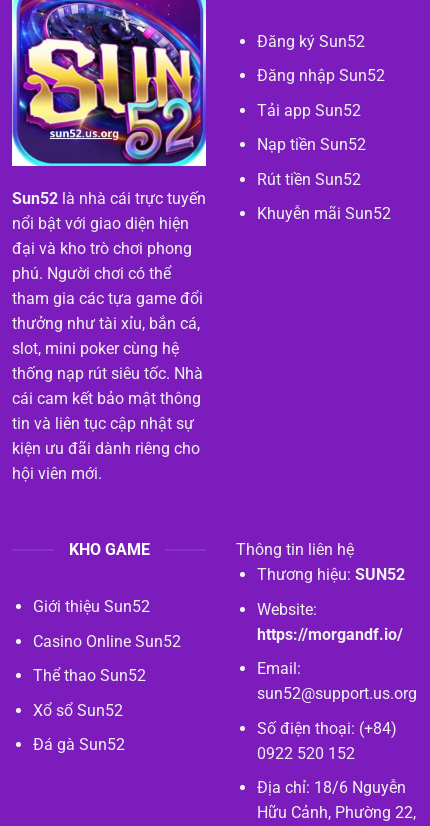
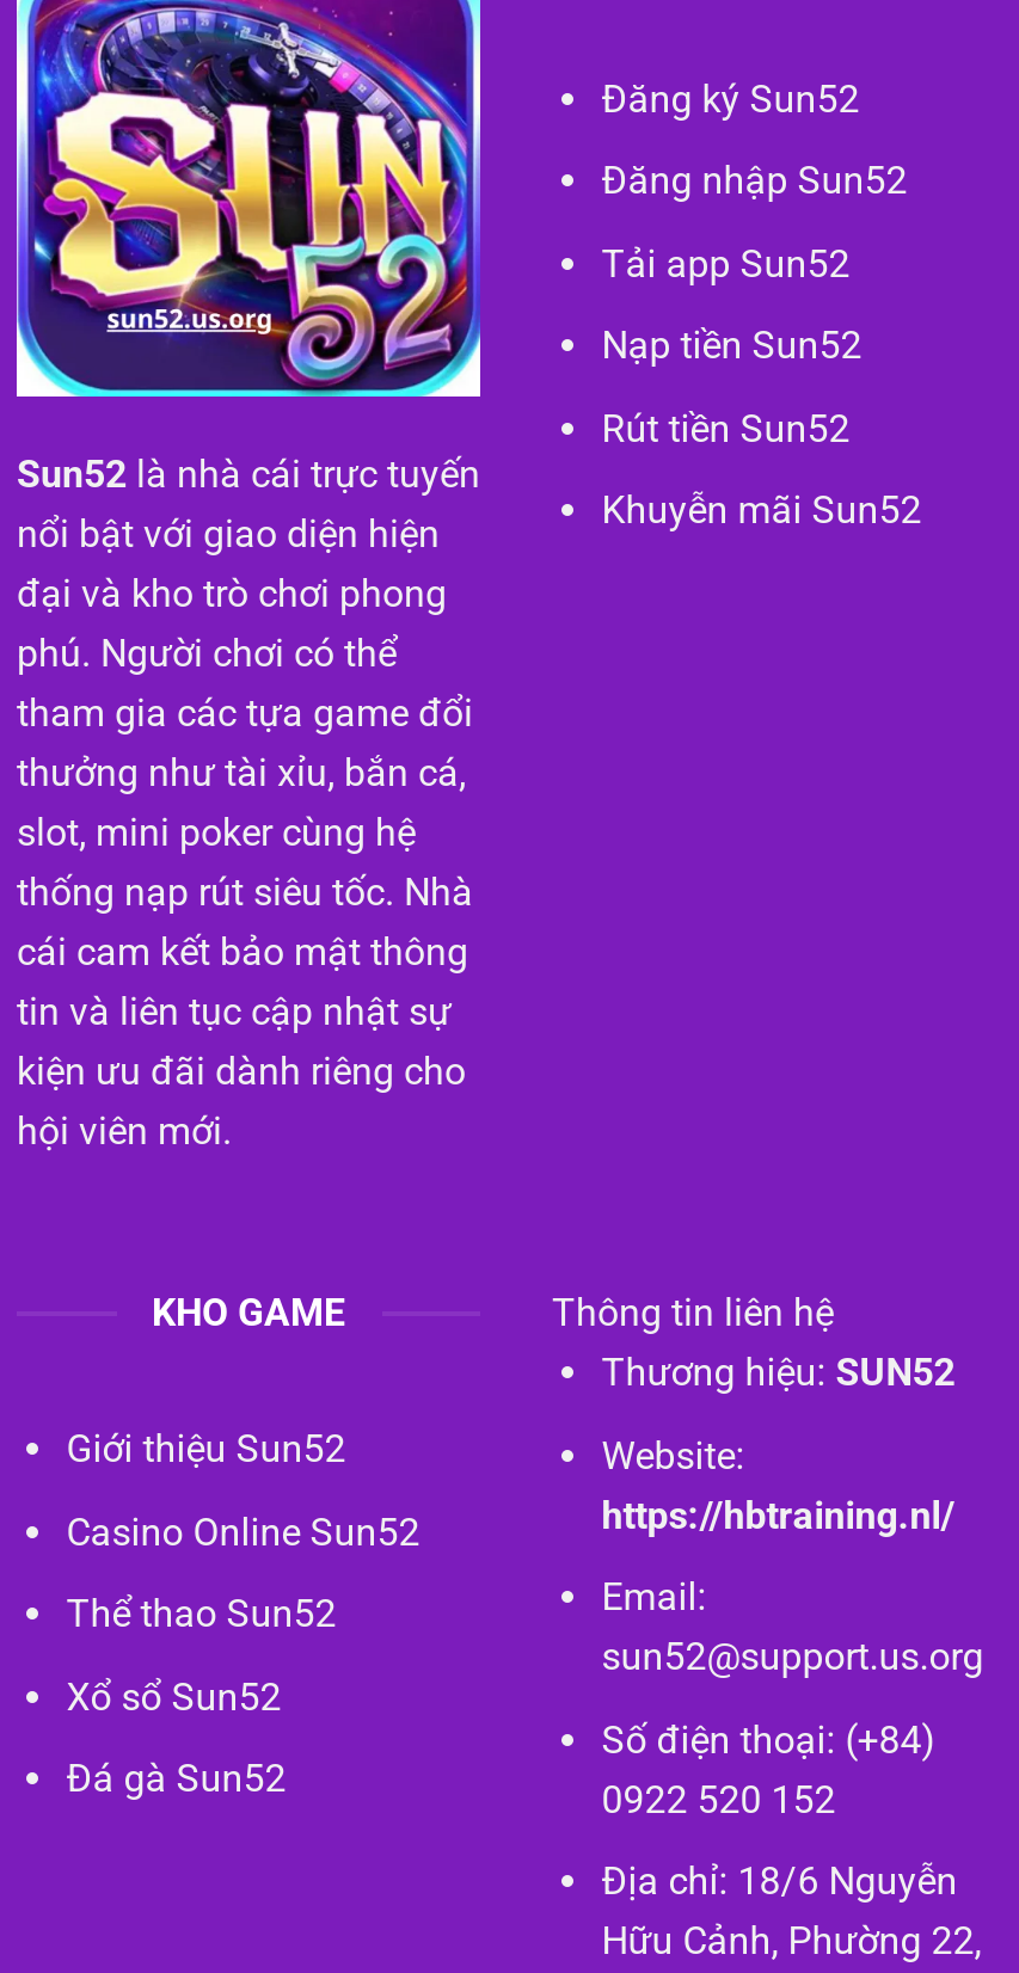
[257,625,403,644] https://morgandf.io/ -> [602,1492,955,1538] https://hbtraining.nl/

